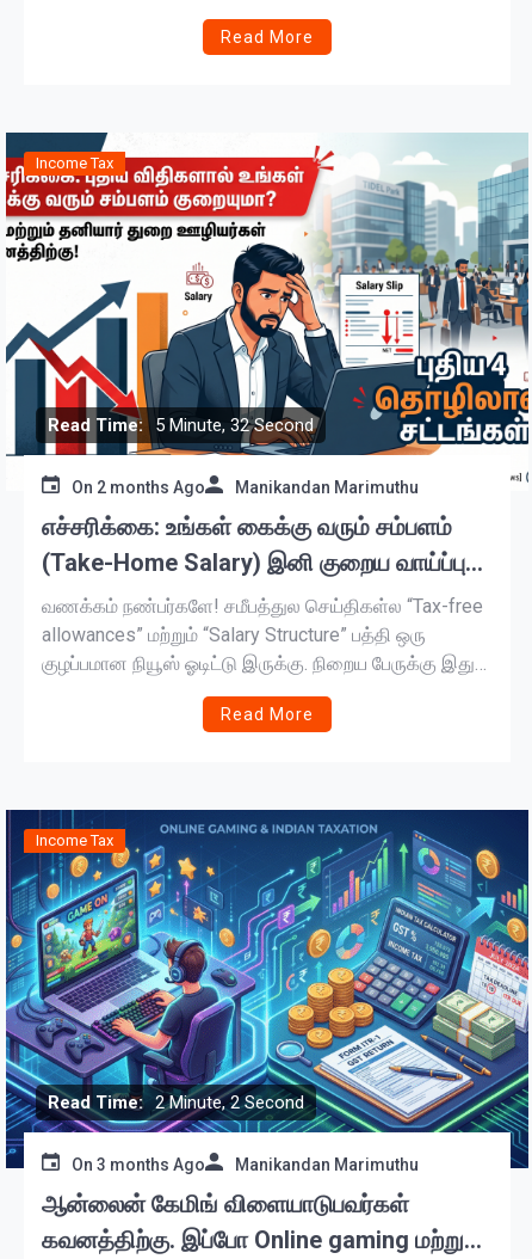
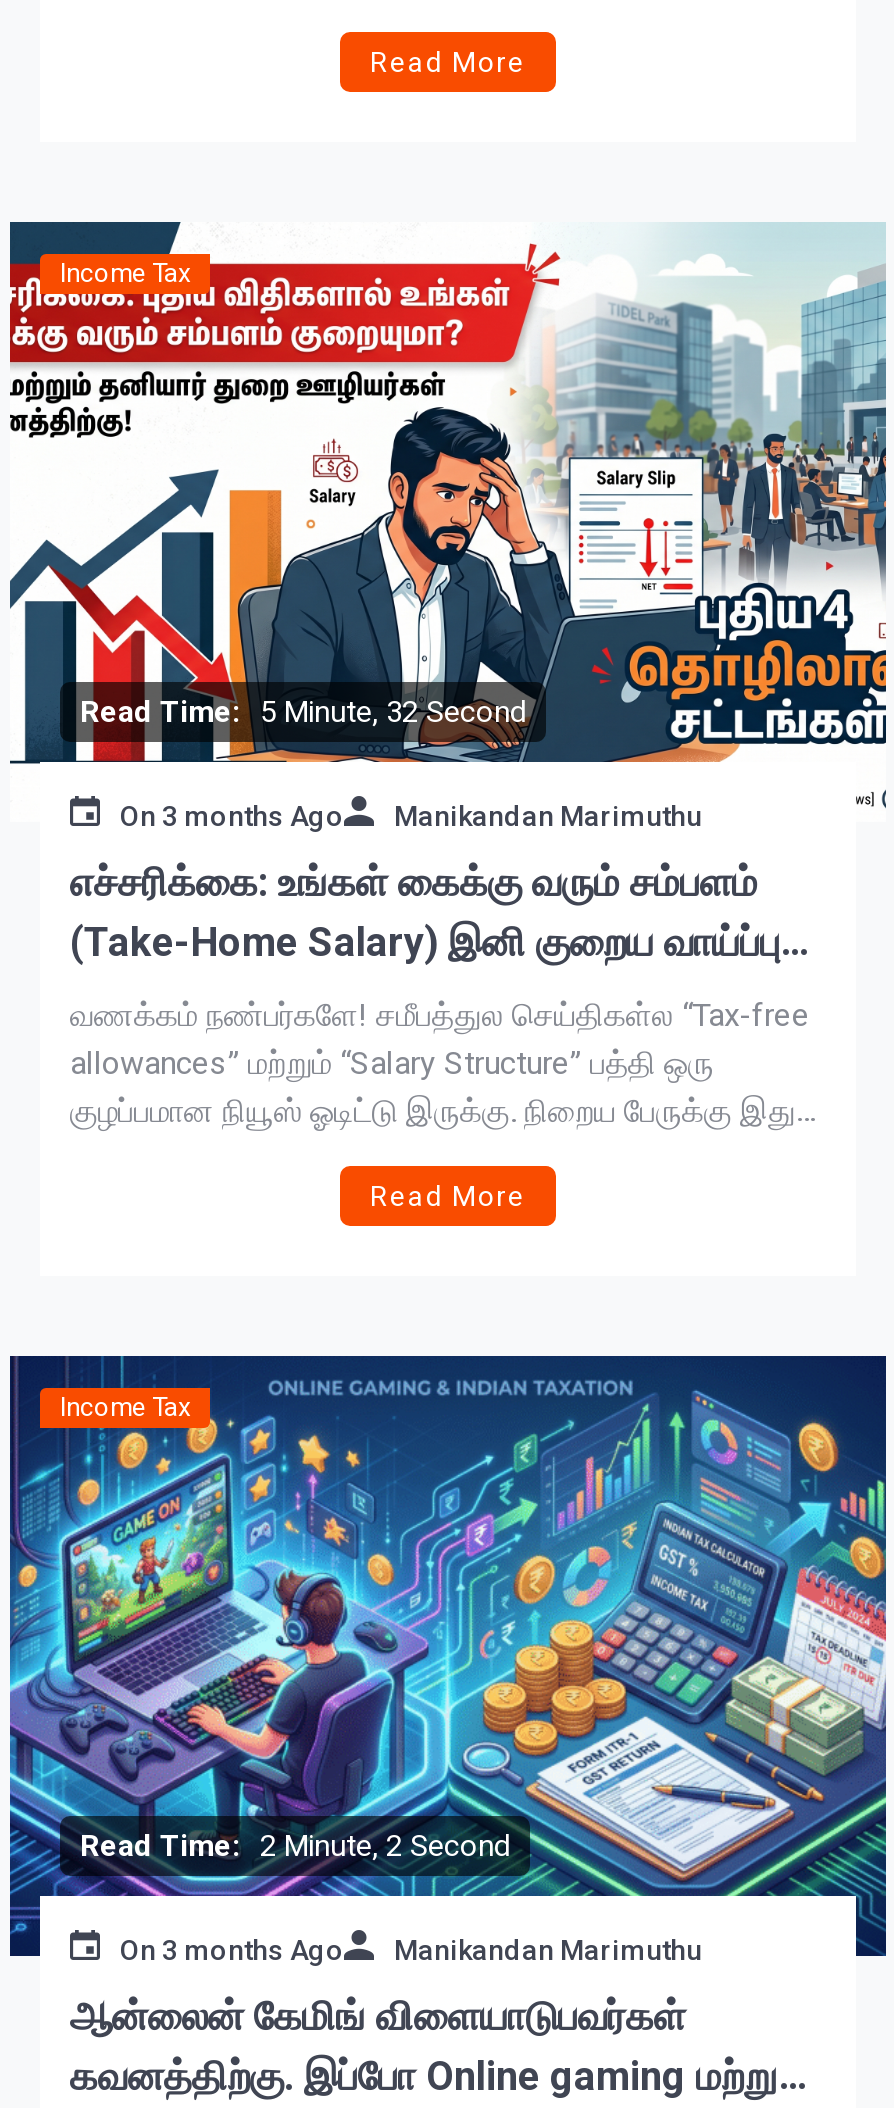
[72,477,419,497] On 2 months Ago Manikandan Marimuthu -> [120,799,702,831] On 3 months Ago Manikandan Marimuthu

